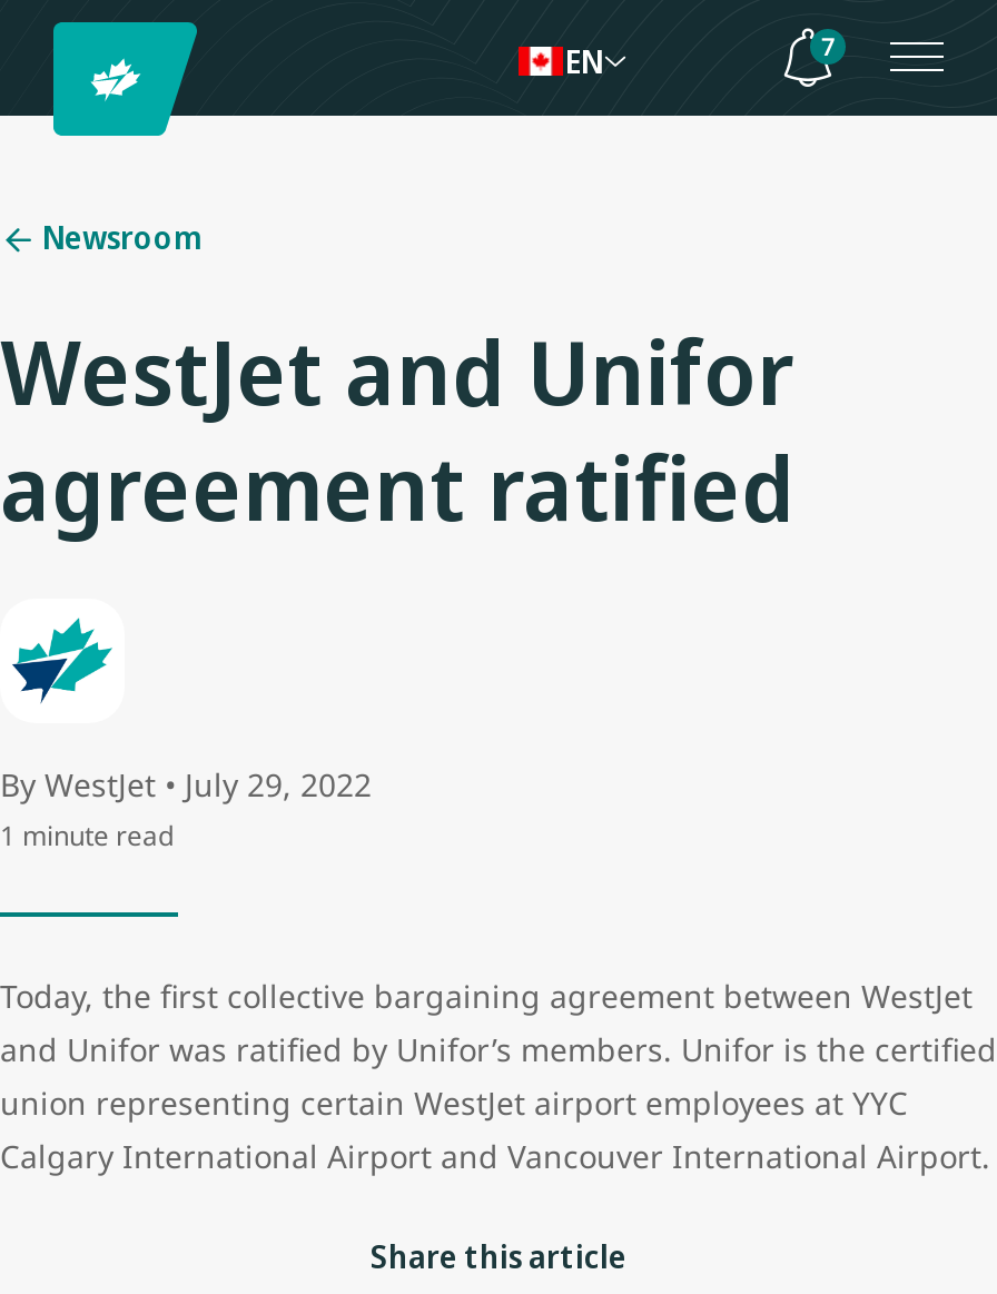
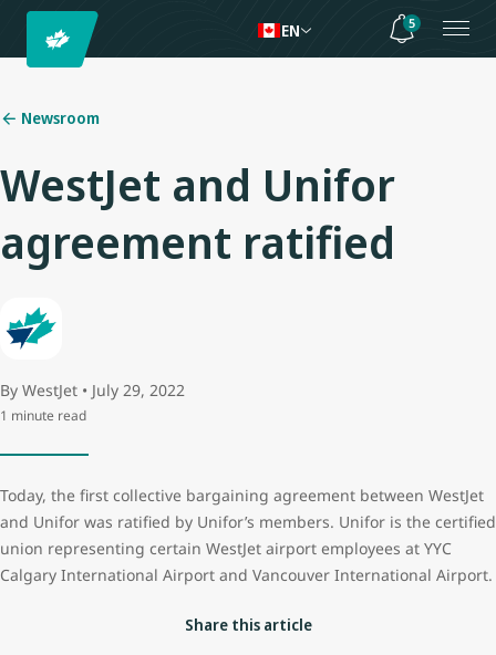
[821,28,835,61] 7 -> [409,14,415,30] 5

